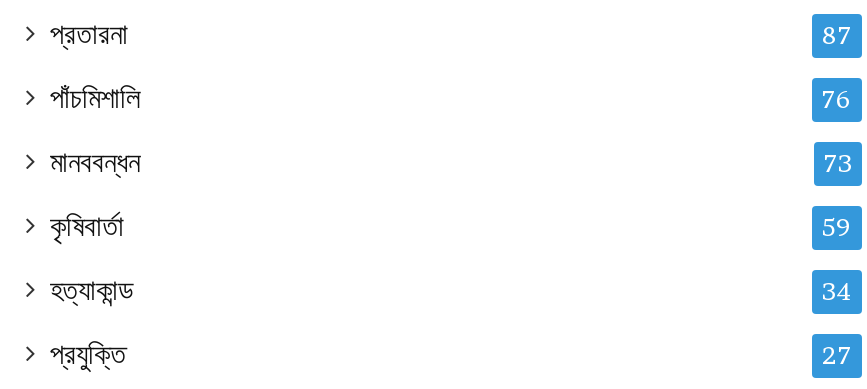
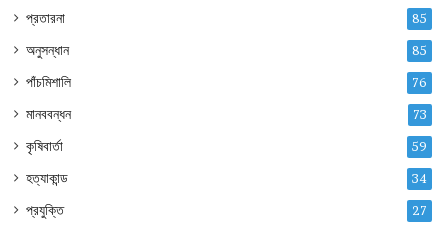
[822,20,852,50] 87 -> [26,11,427,59] 85 | অনুসন্ধান | 85

